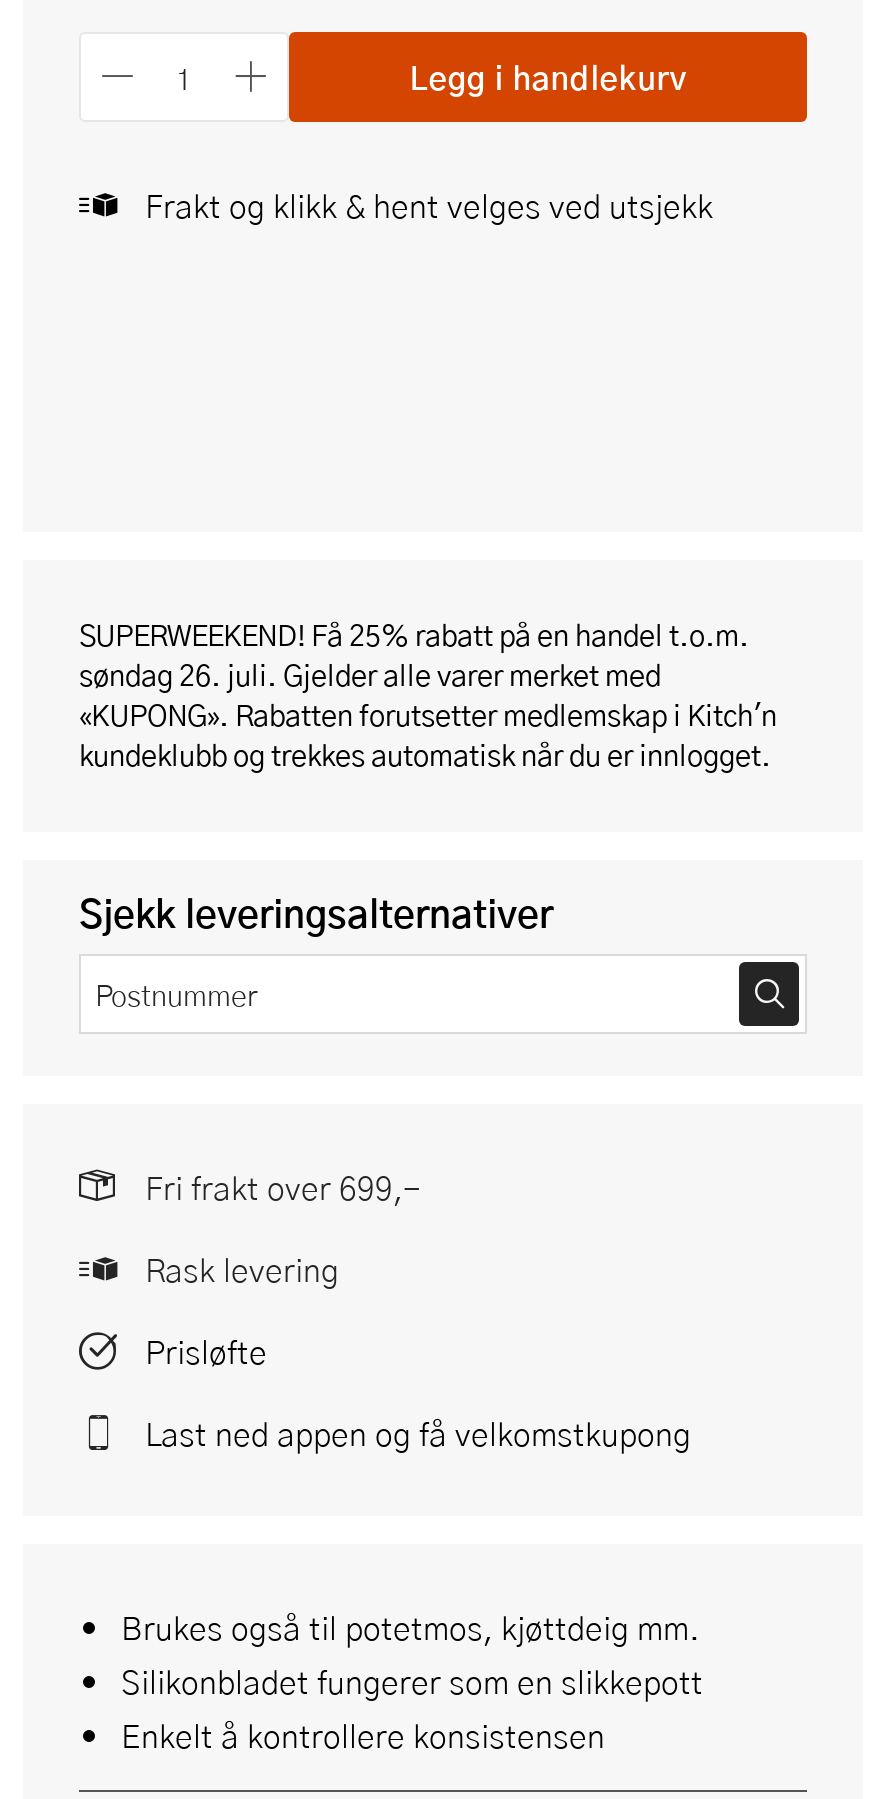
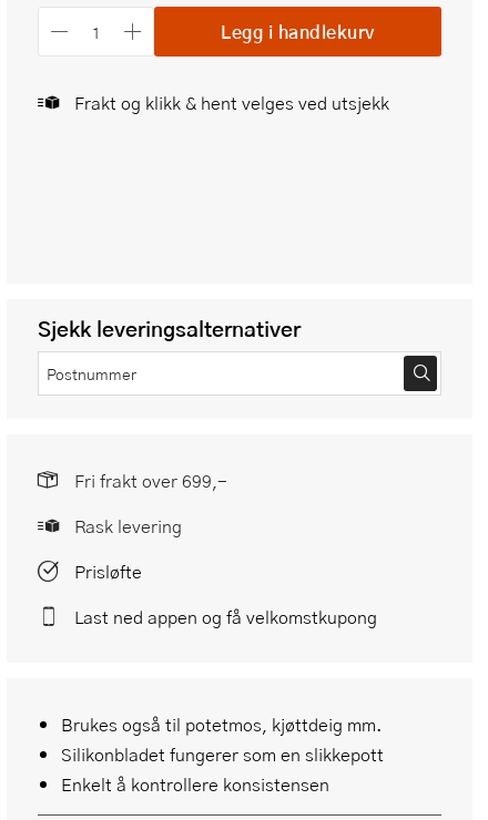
[79,614,777,776] SUPERWEEKEND! Få 25% rabatt på en handel t.o.m. | søndag 26. juli. Gjelder alle varer merket med | «KUPONG». Rabatten forutsetter medlemskap i Kitch'n | kundeklubb og trekkes automatisk når du er innlogget. -> none

